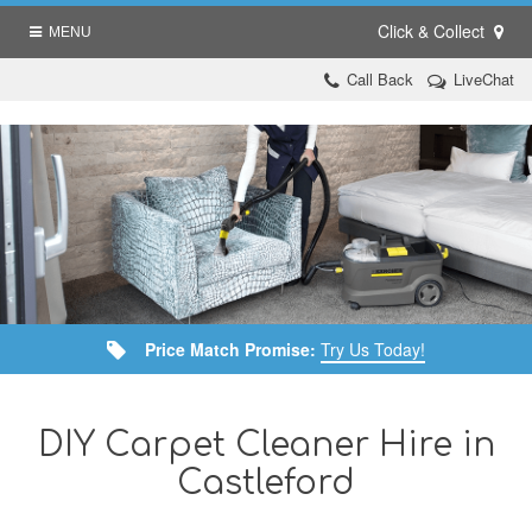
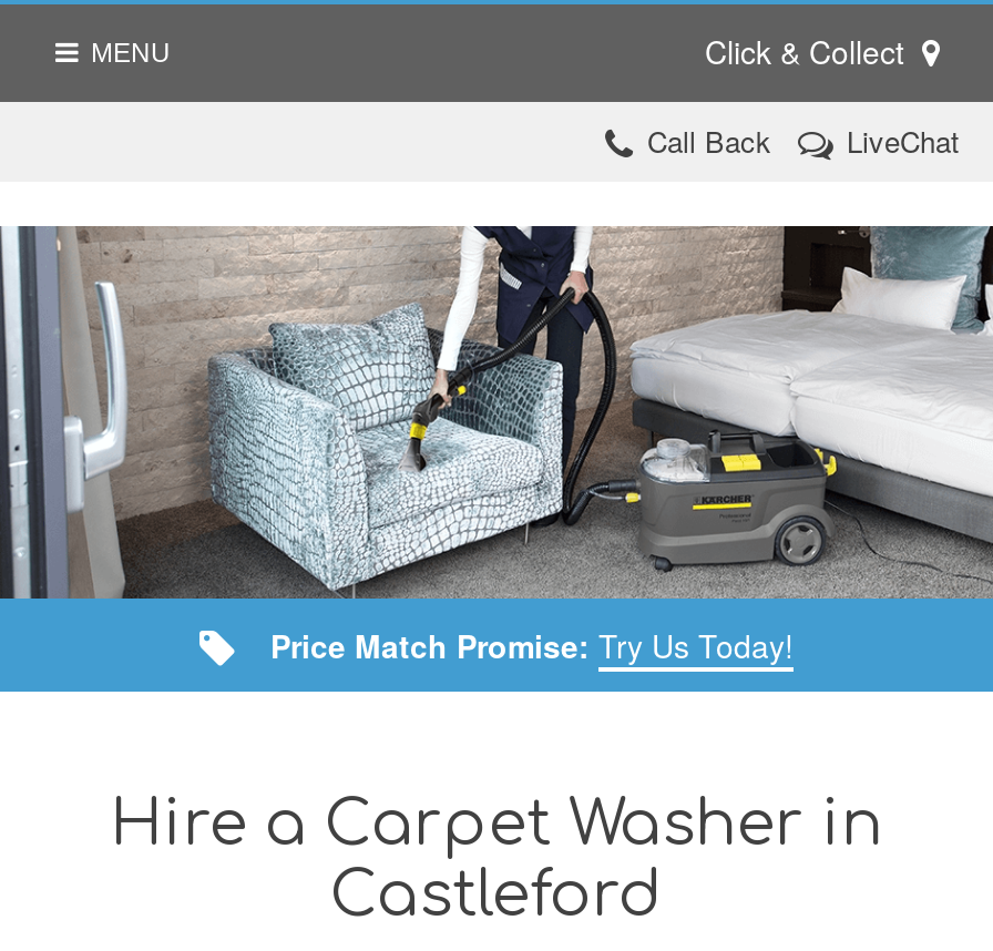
[37,426,495,464] DIY Carpet Cleaner Hire in -> [110,789,883,860] Hire a Carpet Washer in

